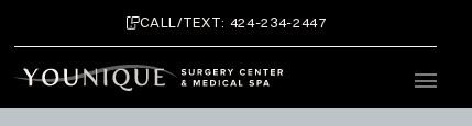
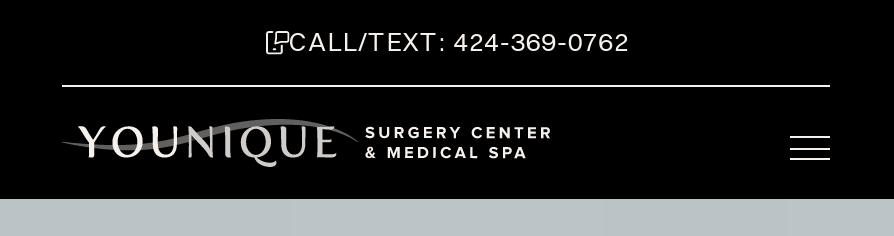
[139,13,326,31] CALL/TEXT: 424-234-2447 -> [289,25,629,57] CALL/TEXT: 424-369-0762

